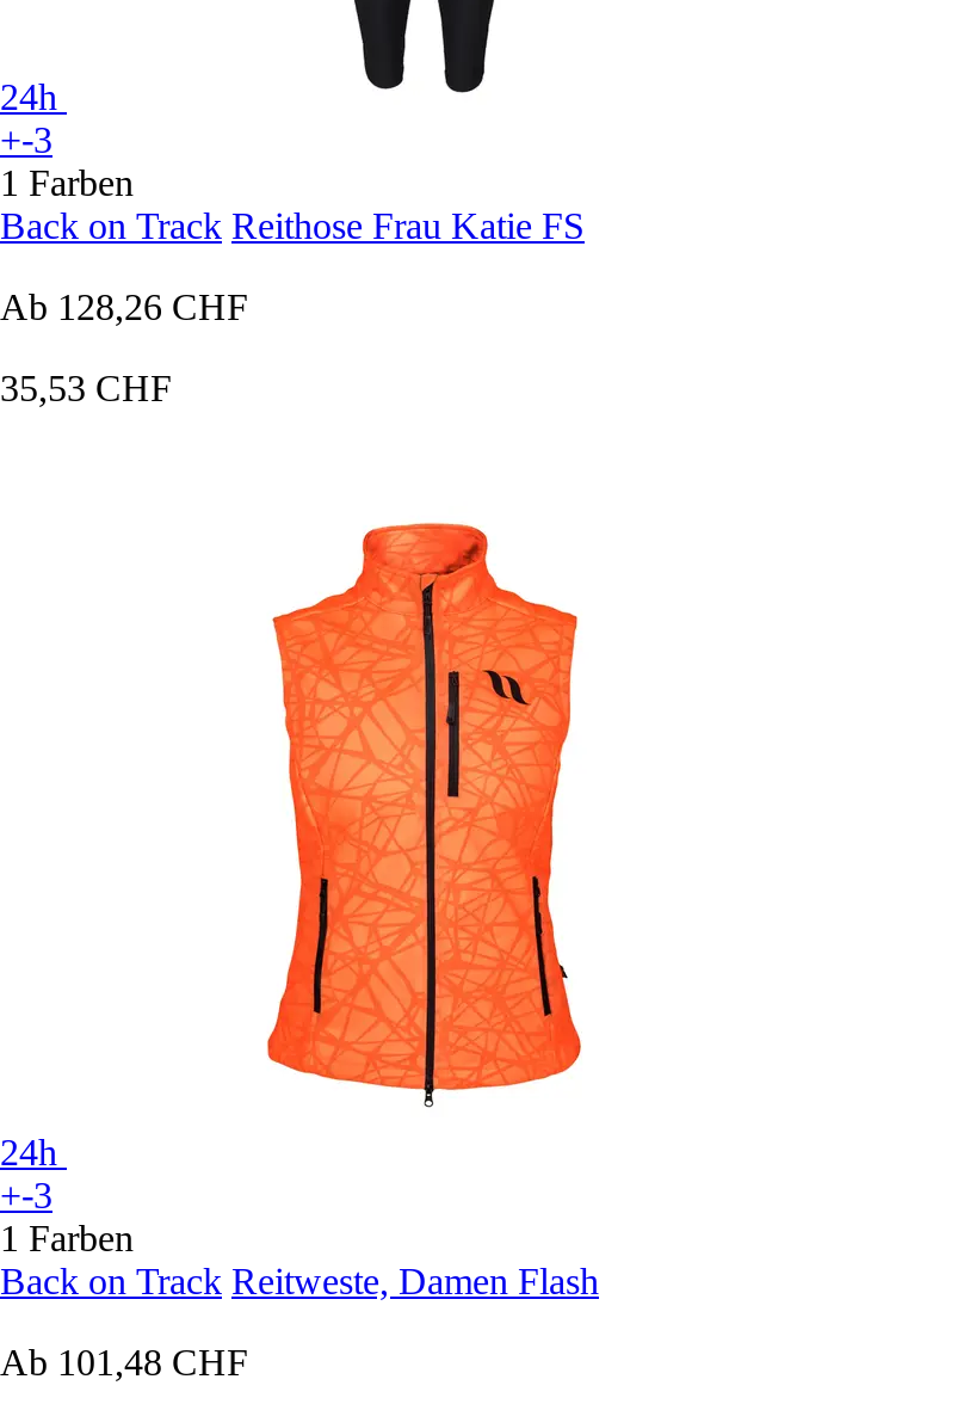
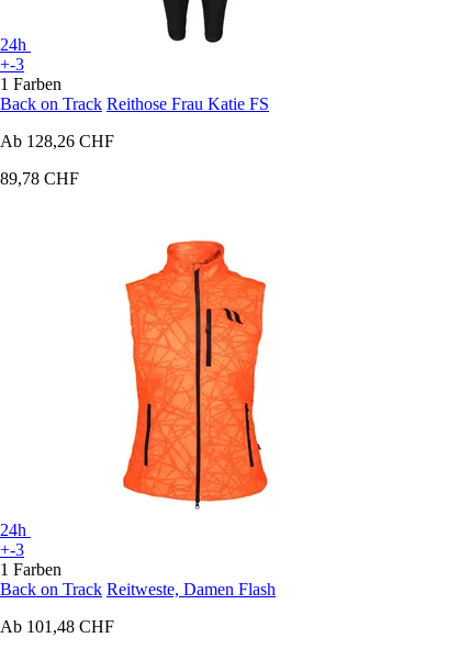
[0,368,172,409] 35,53 CHF -> [0,169,79,188] 89,78 CHF

